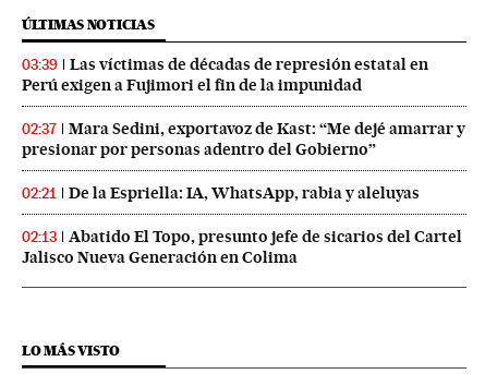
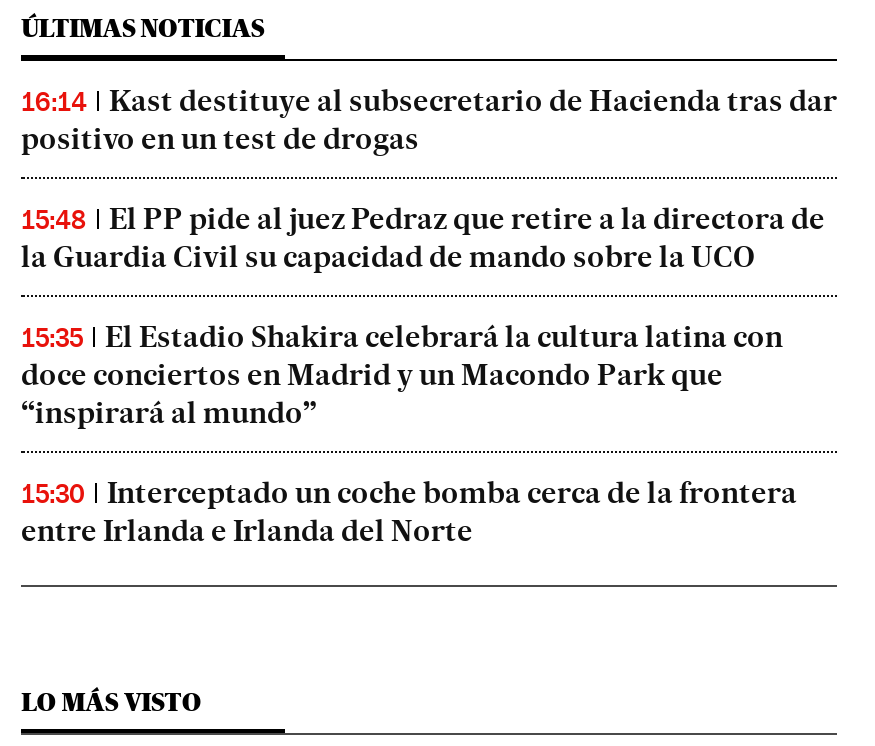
[22,55,428,95] 03:39 | Las víctimas de décadas de represión estatal en | Perú exigen a Fujimori el fin de la impunidad -> [21,84,837,158] 16:14 | Kast destituye al subsecretario de Hacienda tras dar | positivo en un test de drogas
[22,119,465,160] 02:37 | Mara Sedini, exportavoz de Kast: “Me dejé amarrar y | presionar por personas adentro del Gobierno” -> [21,202,825,276] 15:48 | El PP pide al juez Pedraz que retire a la directora de | la Guardia Civil su capacidad de mando sobre la UCO
[22,184,420,203] 02:21 | De la Espriella: IA, WhatsApp, rabia y aleluyas -> [21,320,783,432] 15:35 | El Estadio Shakira celebrará la cultura latina con | doce conciertos en Madrid y un Macondo Park que | “inspirará al mundo”
[22,227,462,267] 02:13 | Abatido El Topo, presunto jefe de sicarios del Cartel | Jalisco Nueva Generación en Colima -> [21,476,797,550] 15:30 | Interceptado un coche bomba cerca de la frontera | entre Irlanda e Irlanda del Norte

